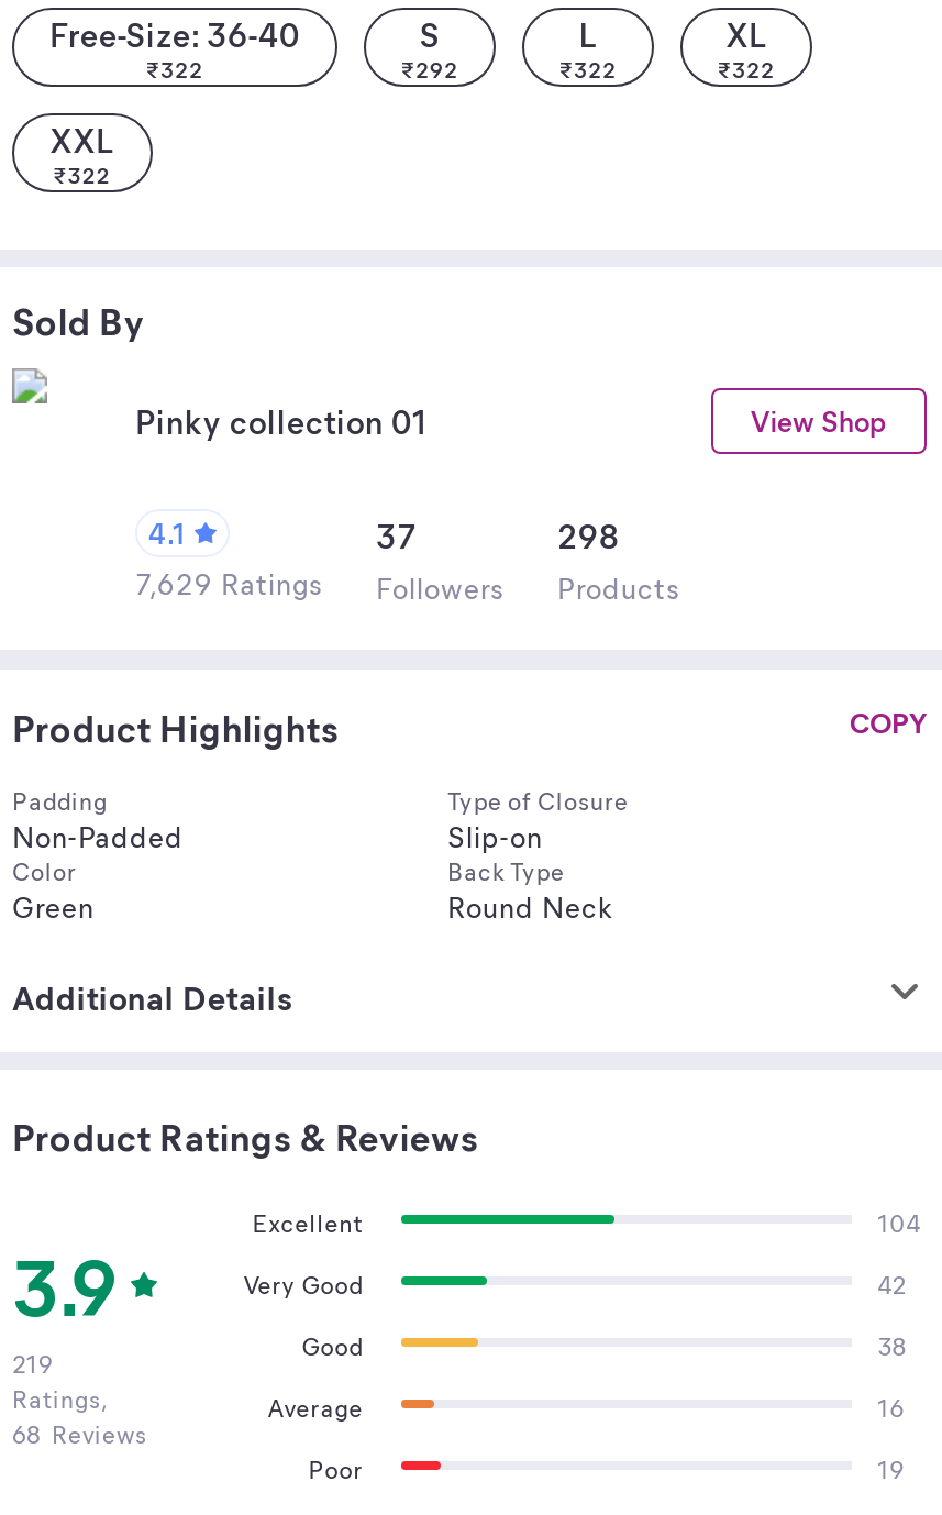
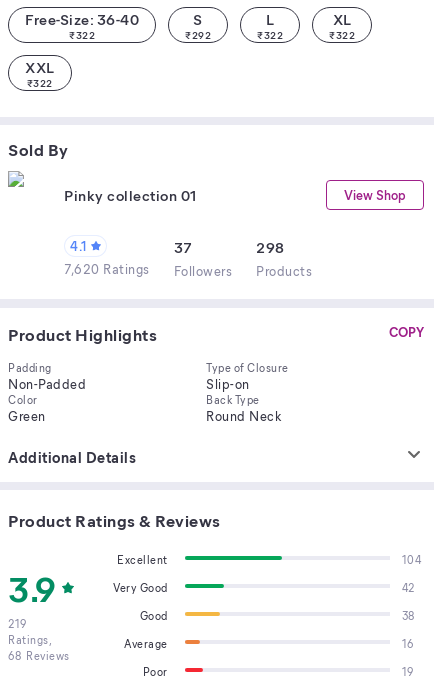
[135,564,680,606] 7,629 Ratings Followers Products -> [64,260,312,279] 7,620 Ratings Followers Products

